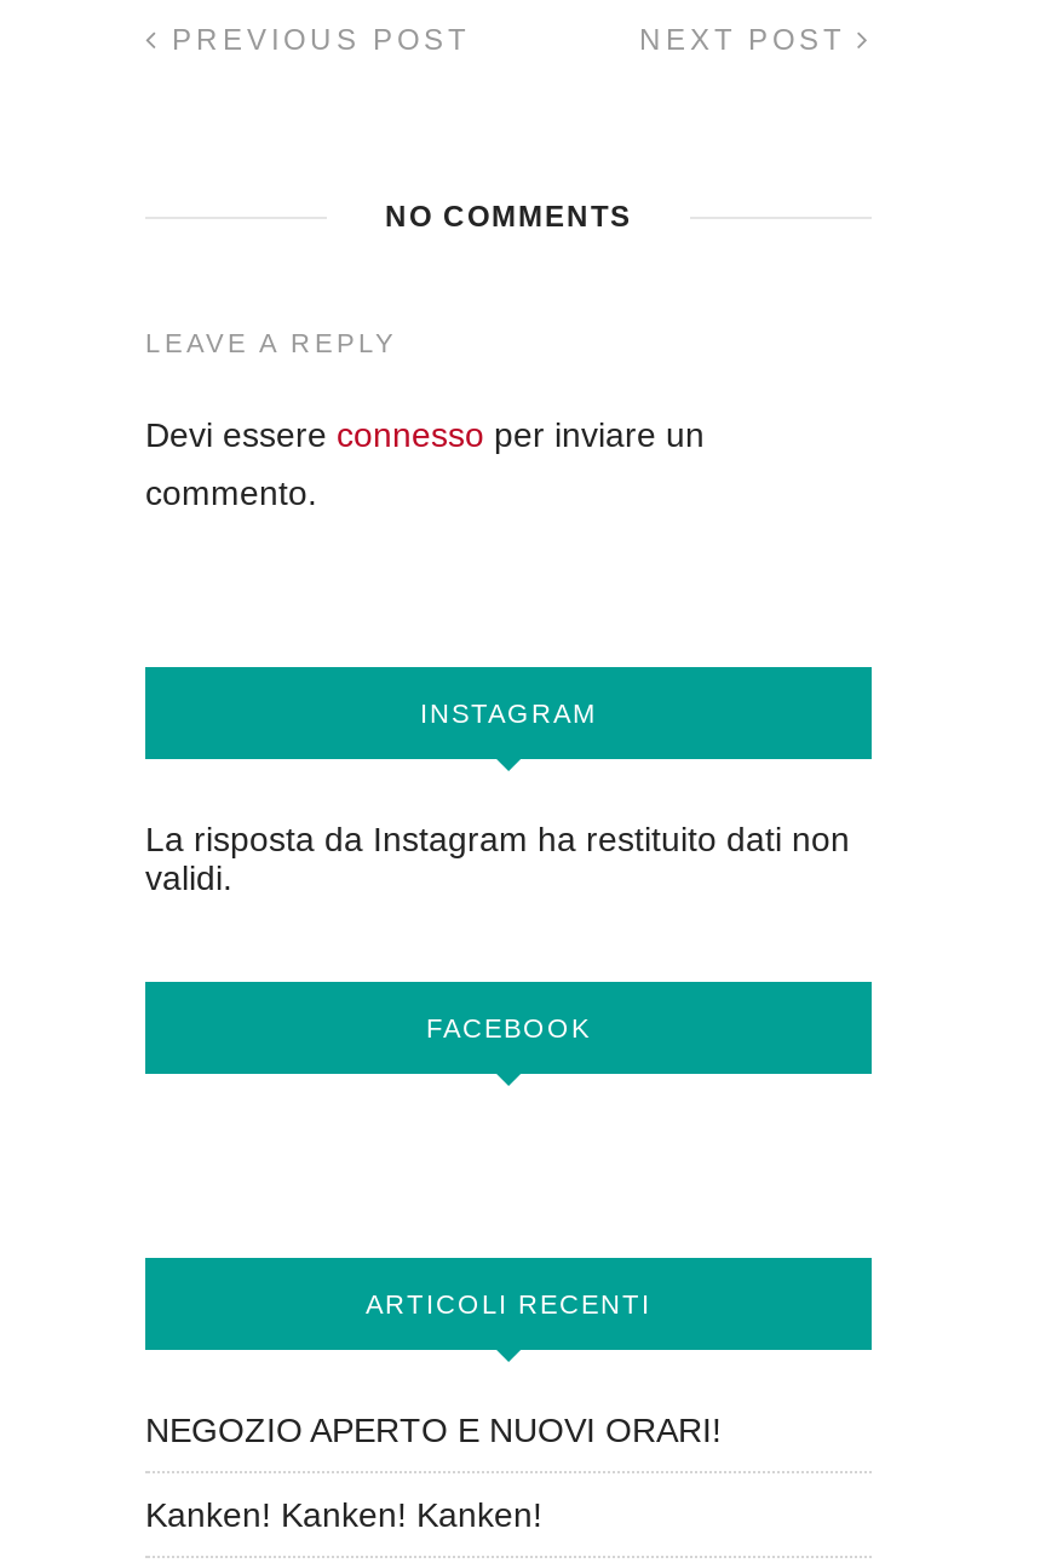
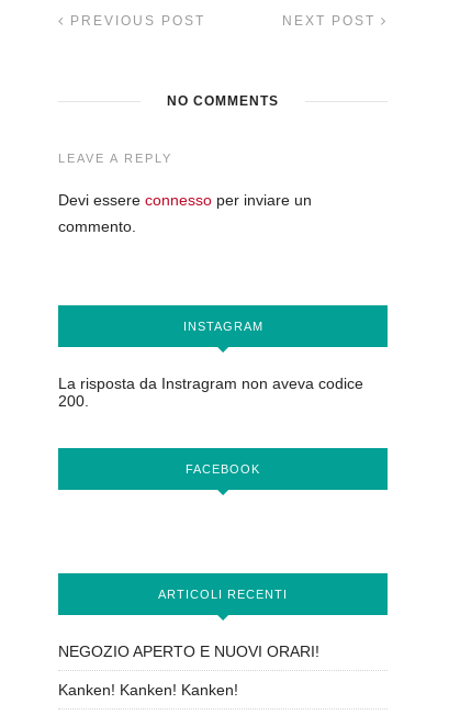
[145,820,850,897] La risposta da Instagram ha restituito dati non | validi. -> [58,375,363,410] La risposta da Instragram non aveva codice | 200.

